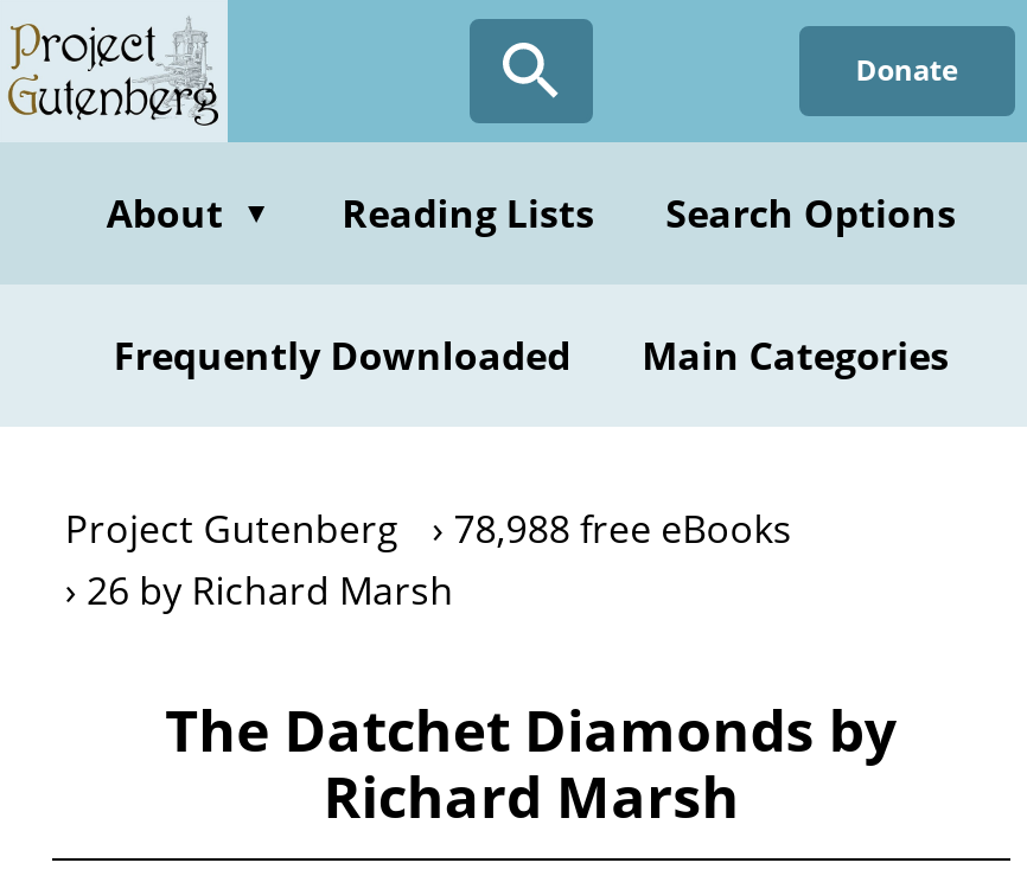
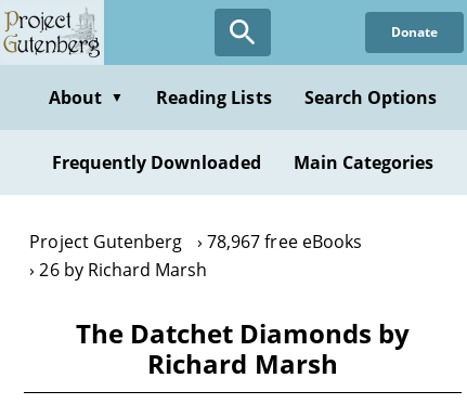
[65,503,792,555] Project Gutenberg 78,988 free eBooks -> [30,230,362,253] Project Gutenberg 78,967 free eBooks

